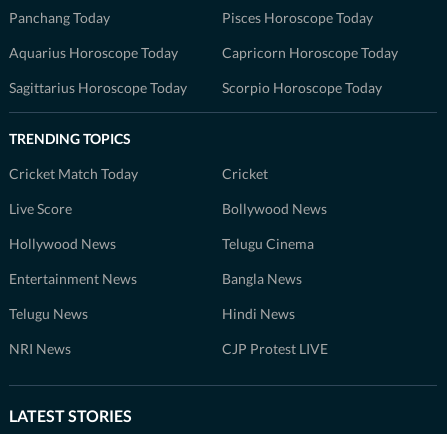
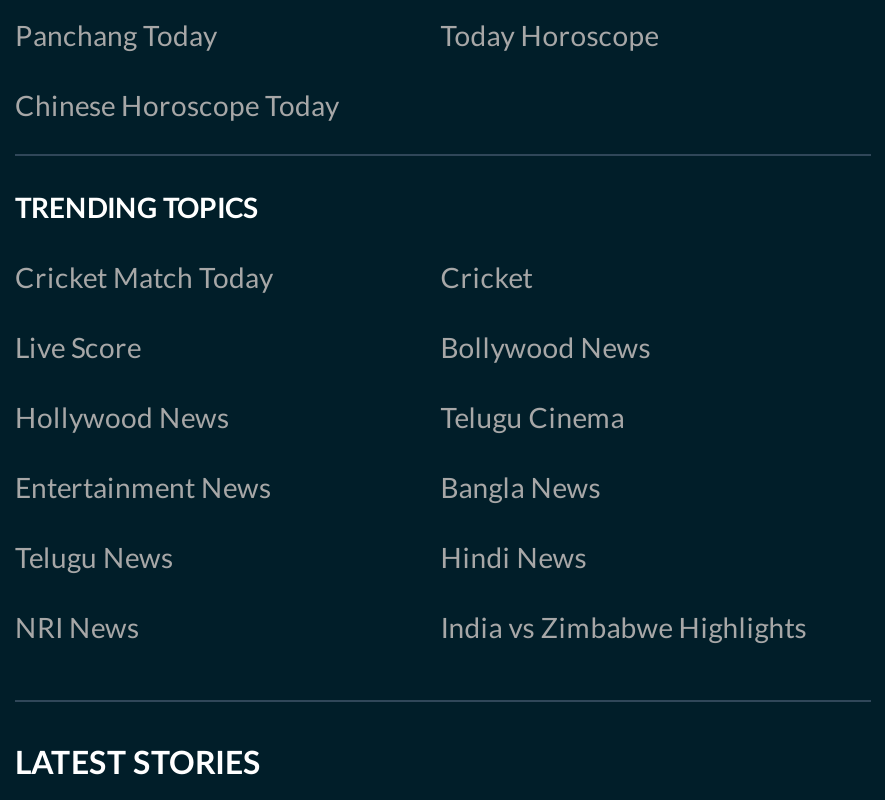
[9,9,398,96] Pisces Horoscope Today | Aquarius Horoscope Today | Capricorn Horoscope Today | Sagittarius Horoscope Today | Scorpio Horoscope Today -> [15,18,658,122] Today Horoscope | Chinese Horoscope Today
[222,340,328,357] CJP Protest LIVE -> [440,610,806,644] India vs Zimbabwe Highlights

